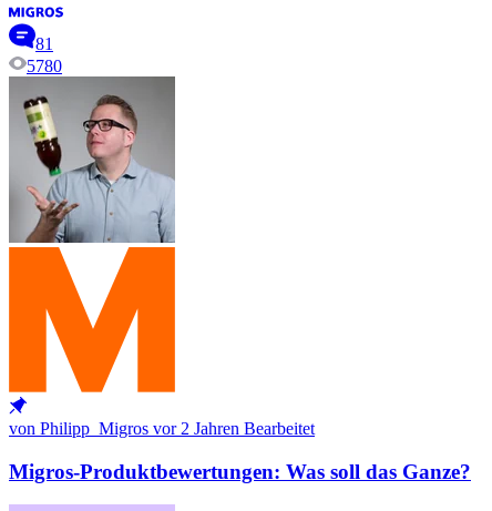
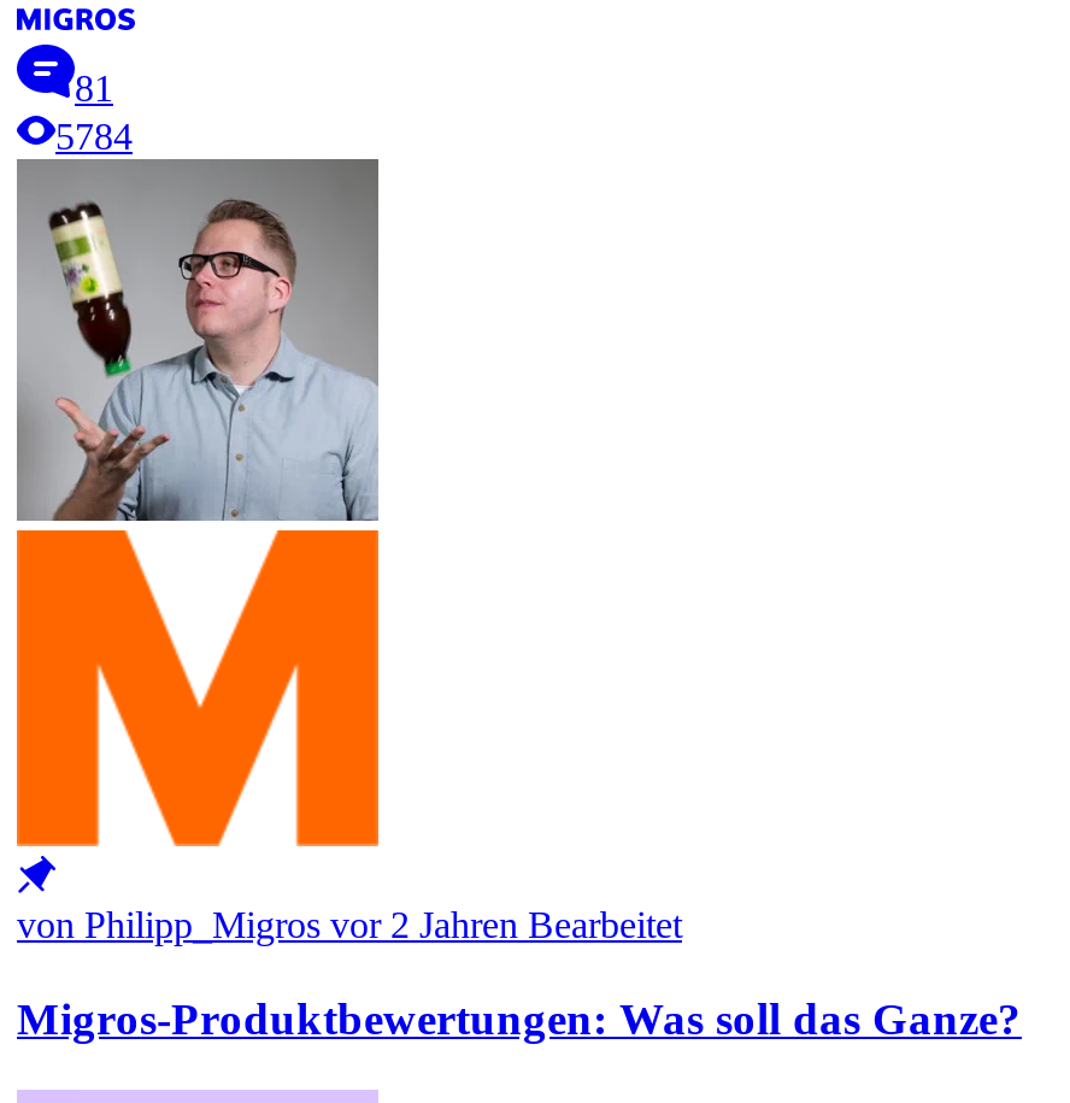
[27,56,62,75] 5780 -> [55,115,133,156] 5784

